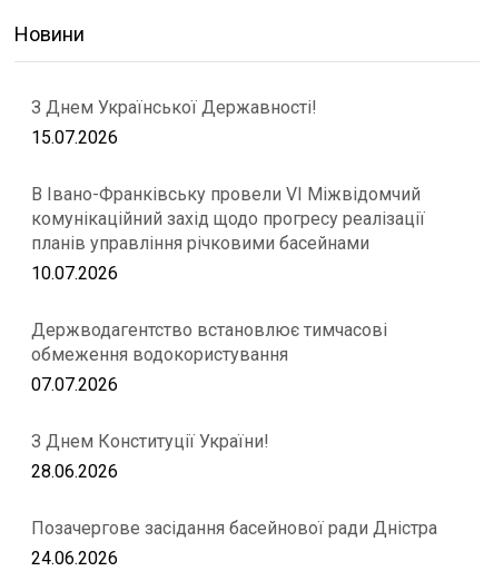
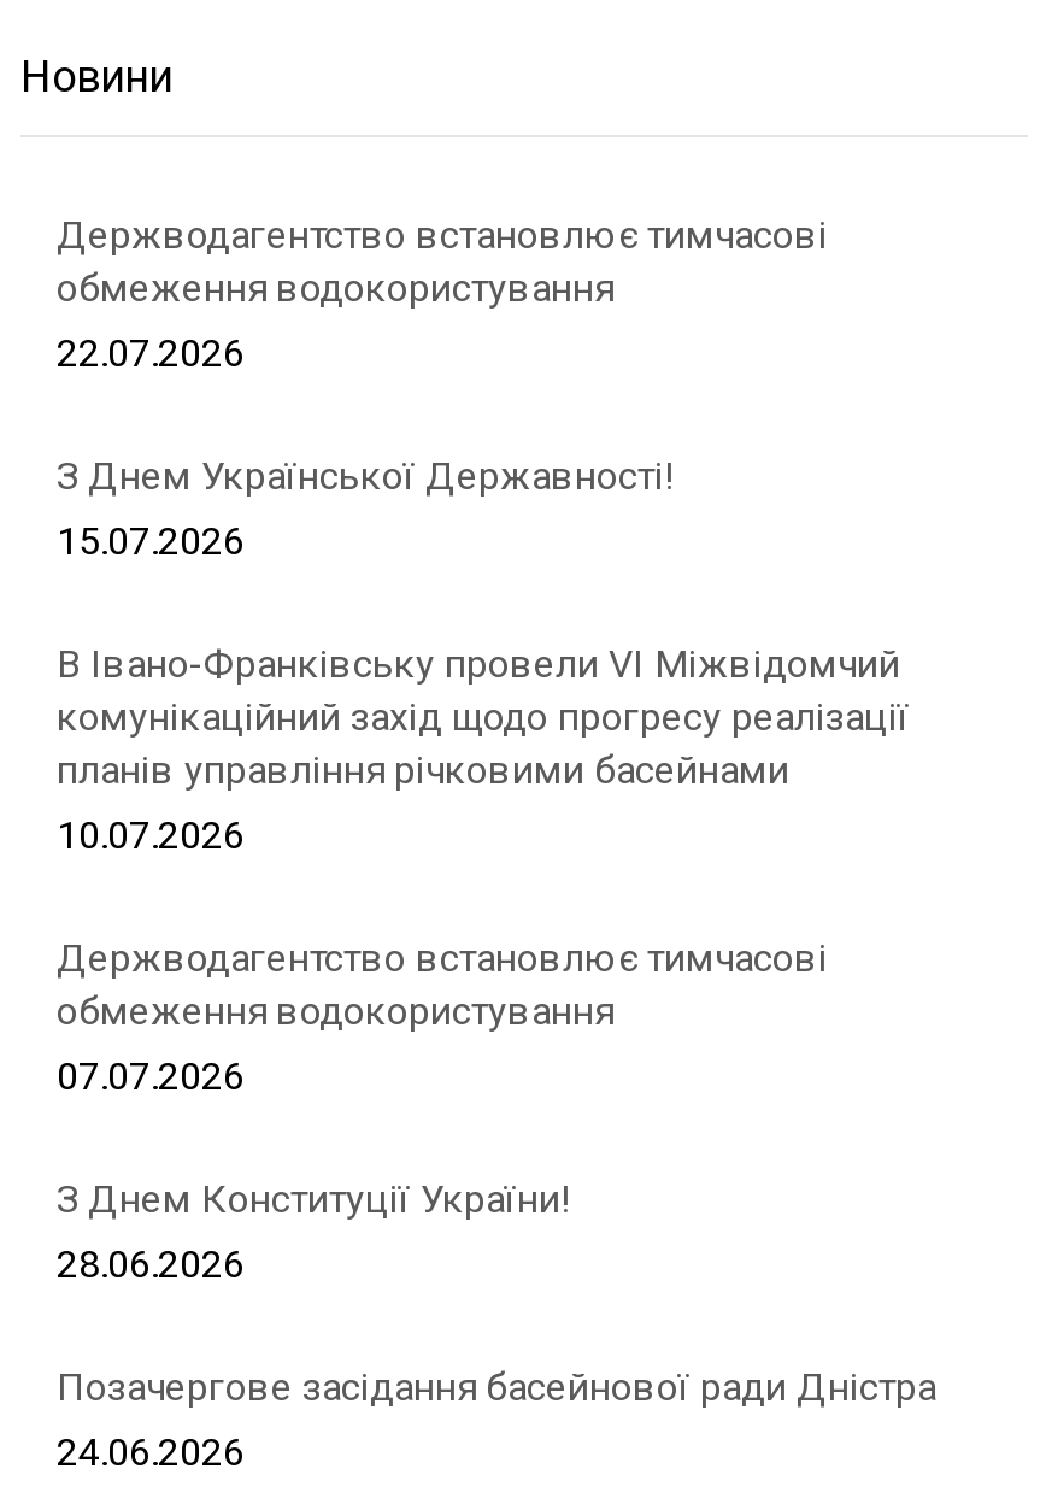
none -> [57,212,828,376] Держводагентство встановлює тимчасові | обмеження водокористування | 22.07.2026

